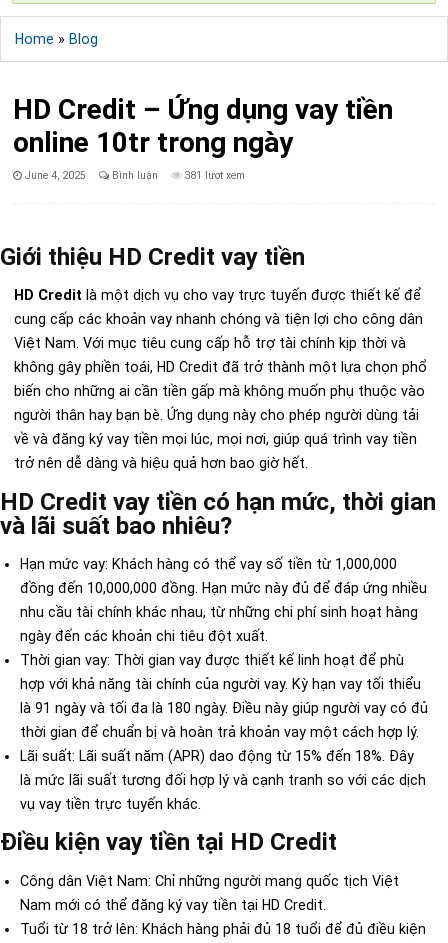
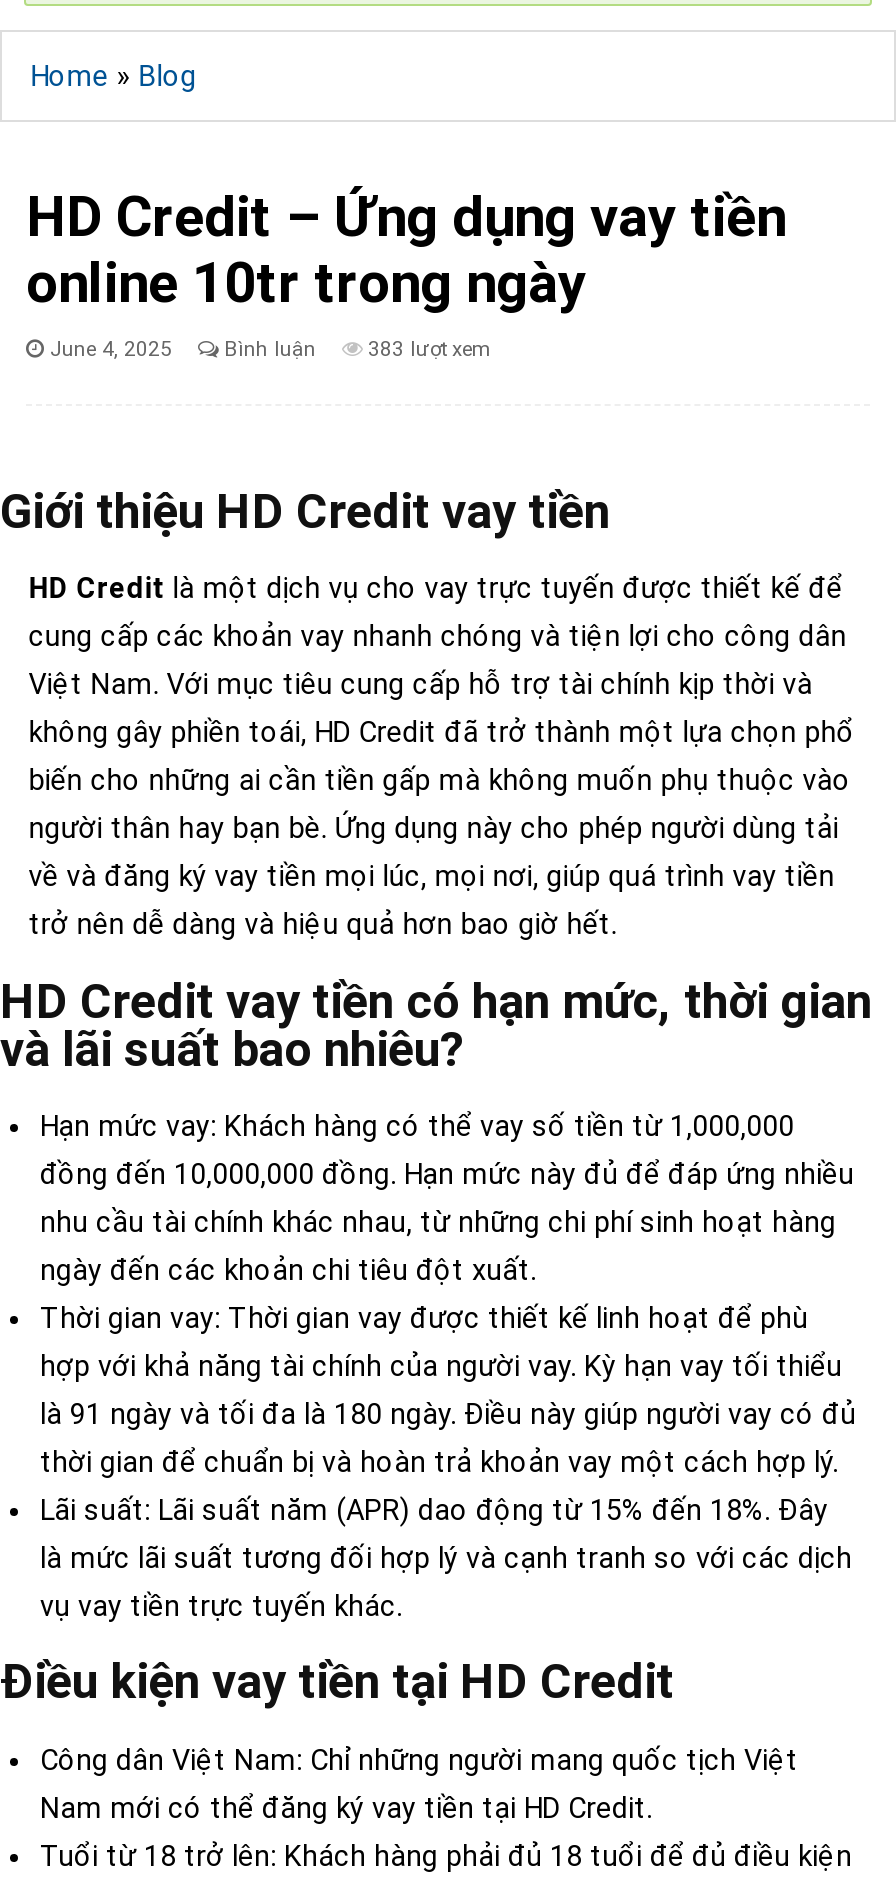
[181,169,245,182] 381 lượt xem -> [362,336,490,362] 383 lượt xem

